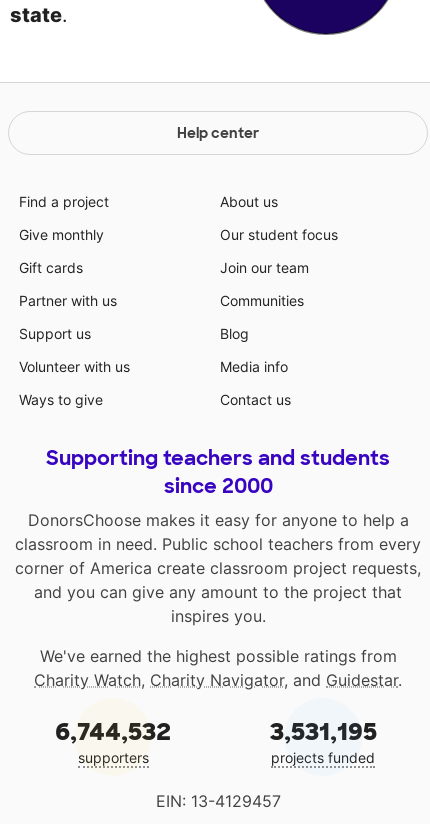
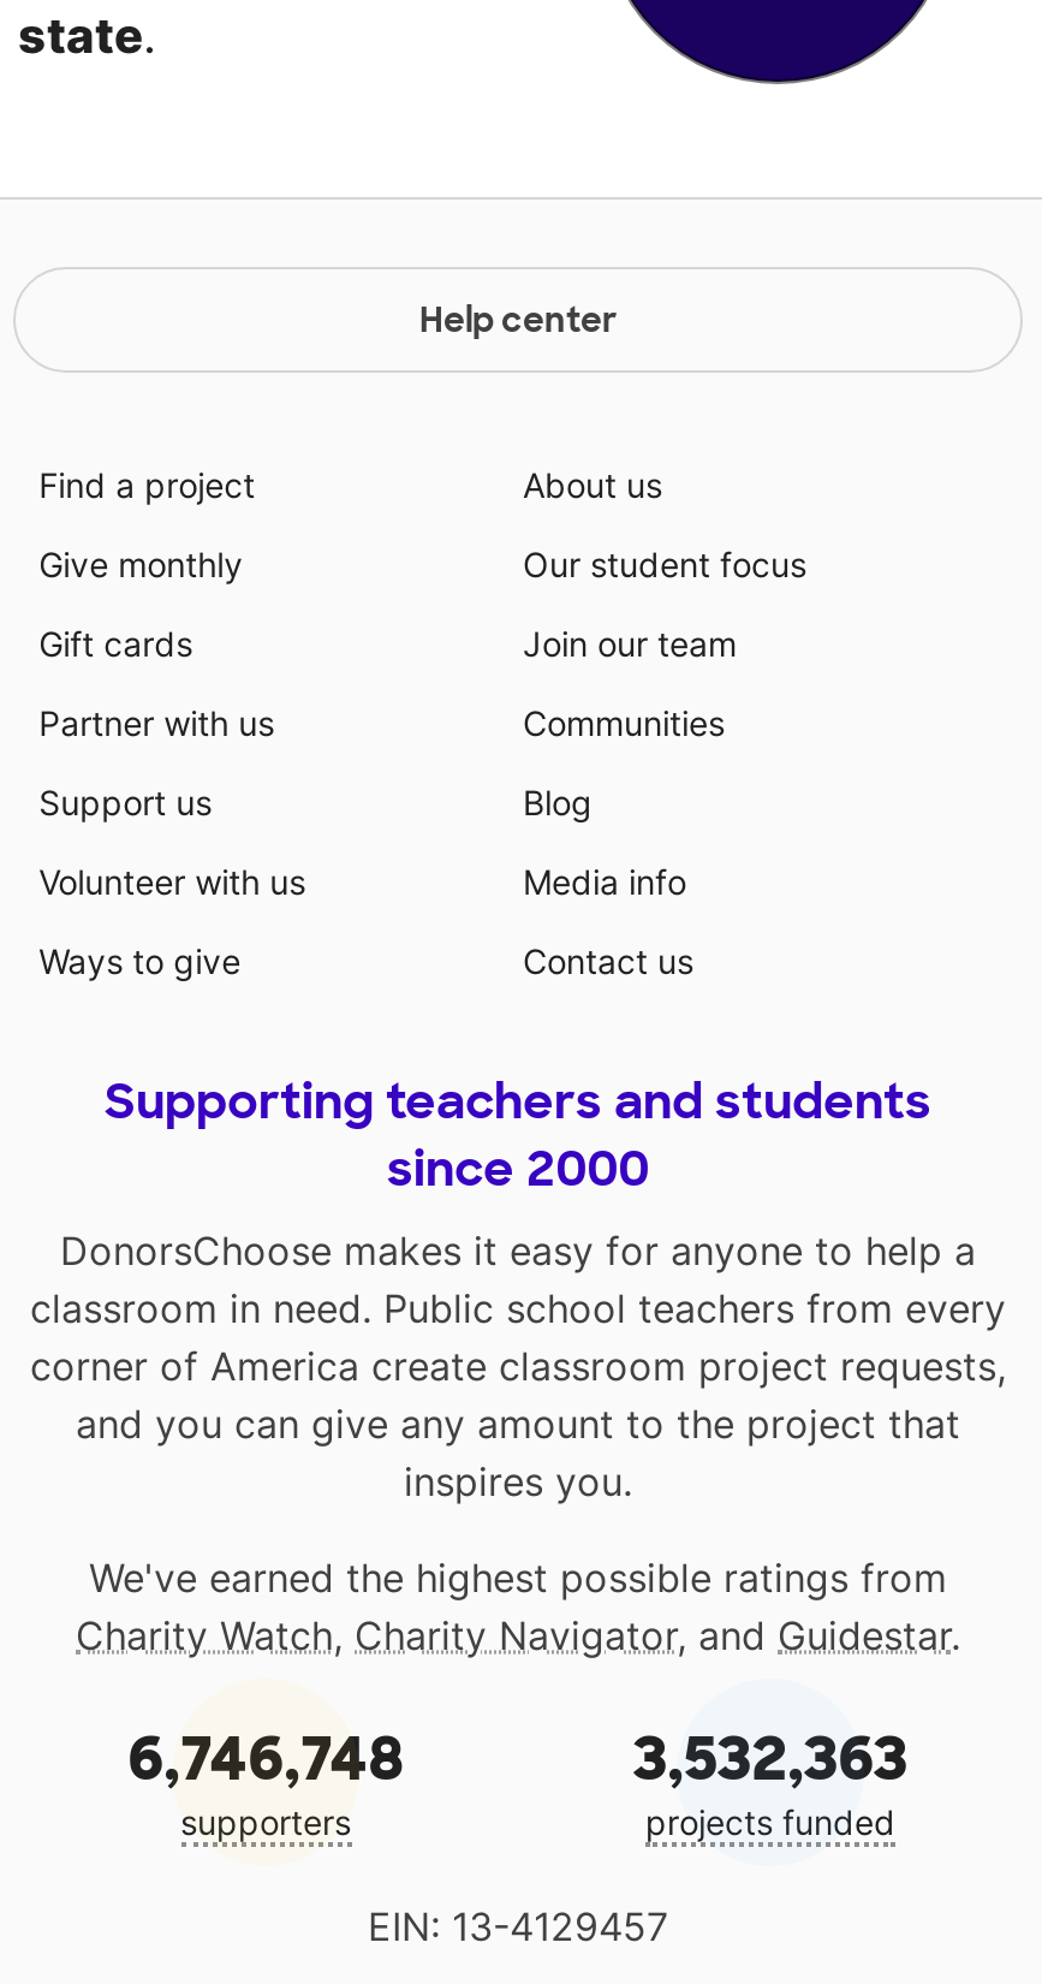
[55,716,171,747] 6,744,532 -> [127,1722,404,1796] 6,746,748
[269,716,376,747] 3,531,195 -> [633,1722,907,1796] 3,532,363

